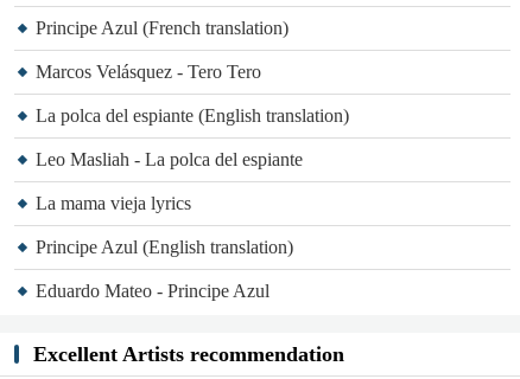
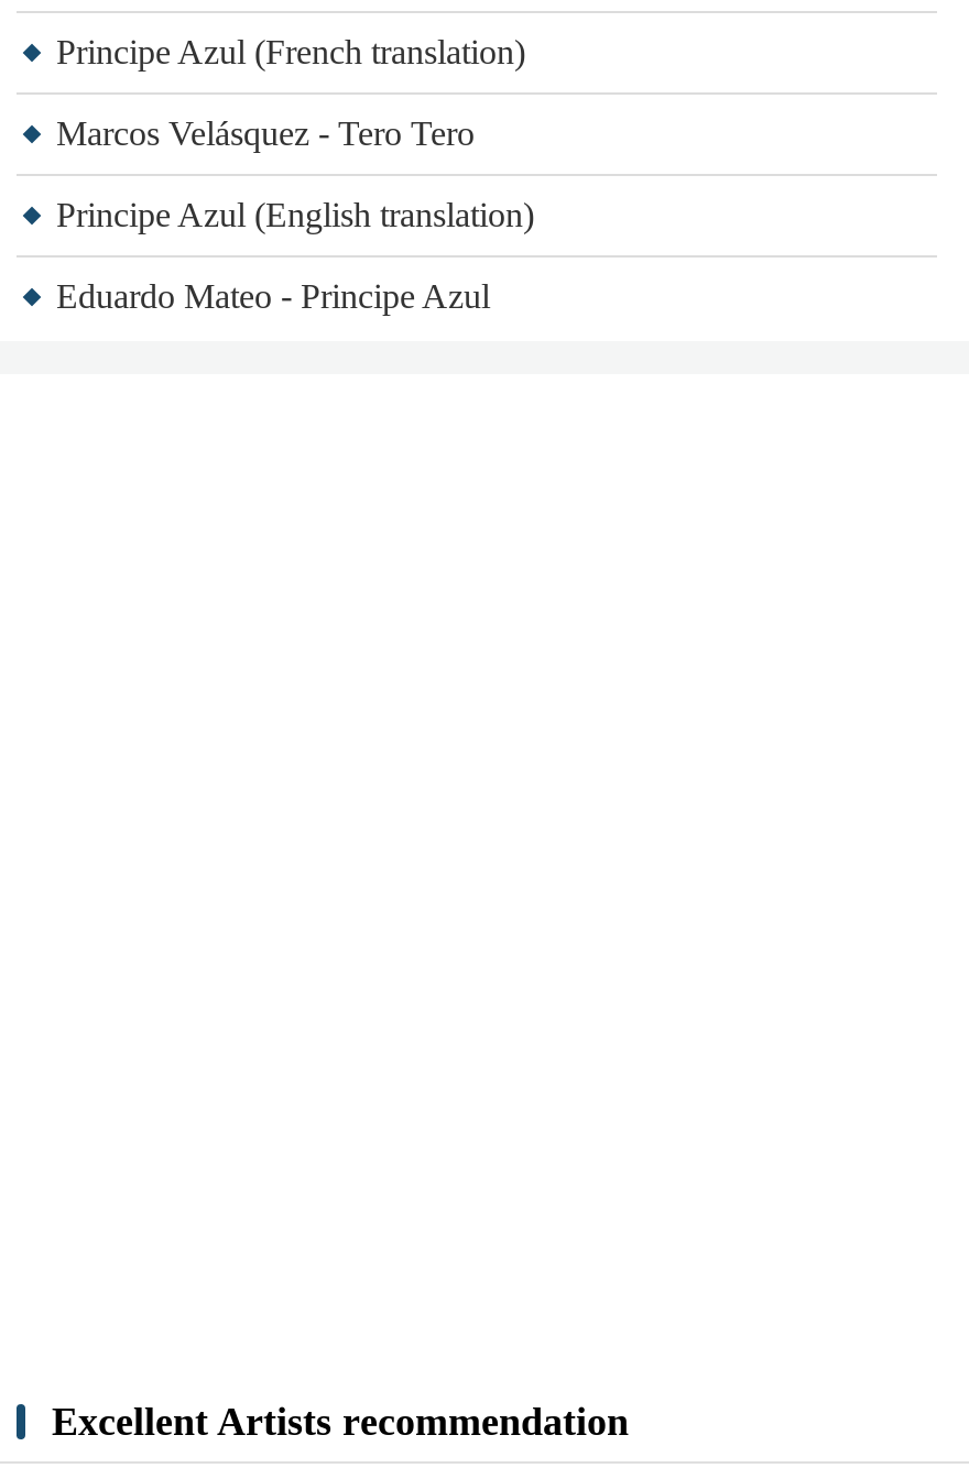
[36,105,349,213] La polca del espiante (English translation) | Leo Masliah - La polca del espiante | La mama vieja lyrics -> none
moved [36,237,293,301] -> [56,196,534,315]: Principe Azul (English translation) | Eduardo Mateo - Principe Azul

